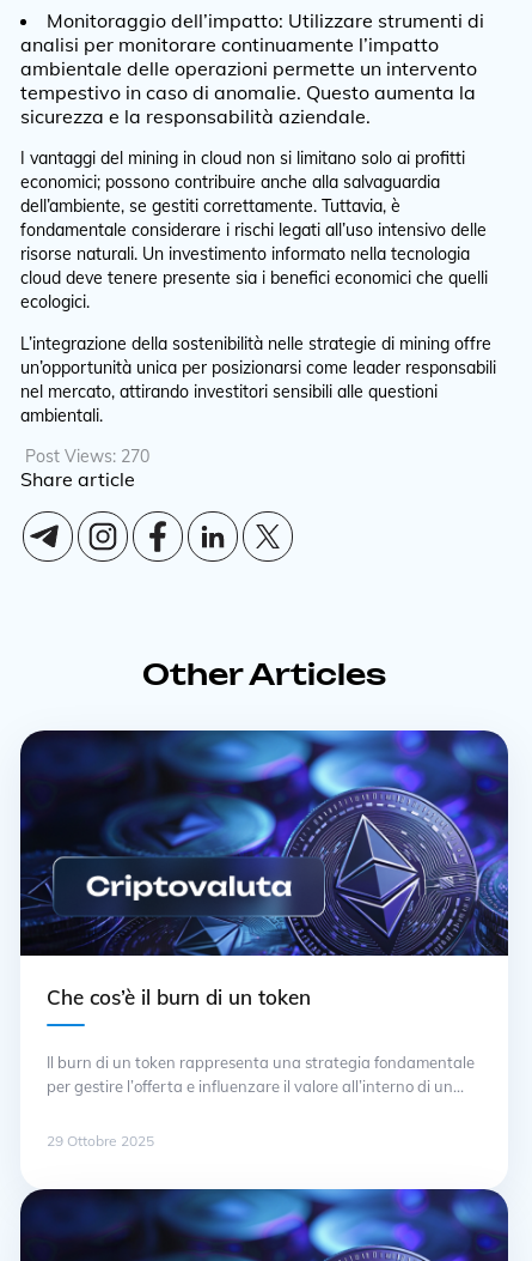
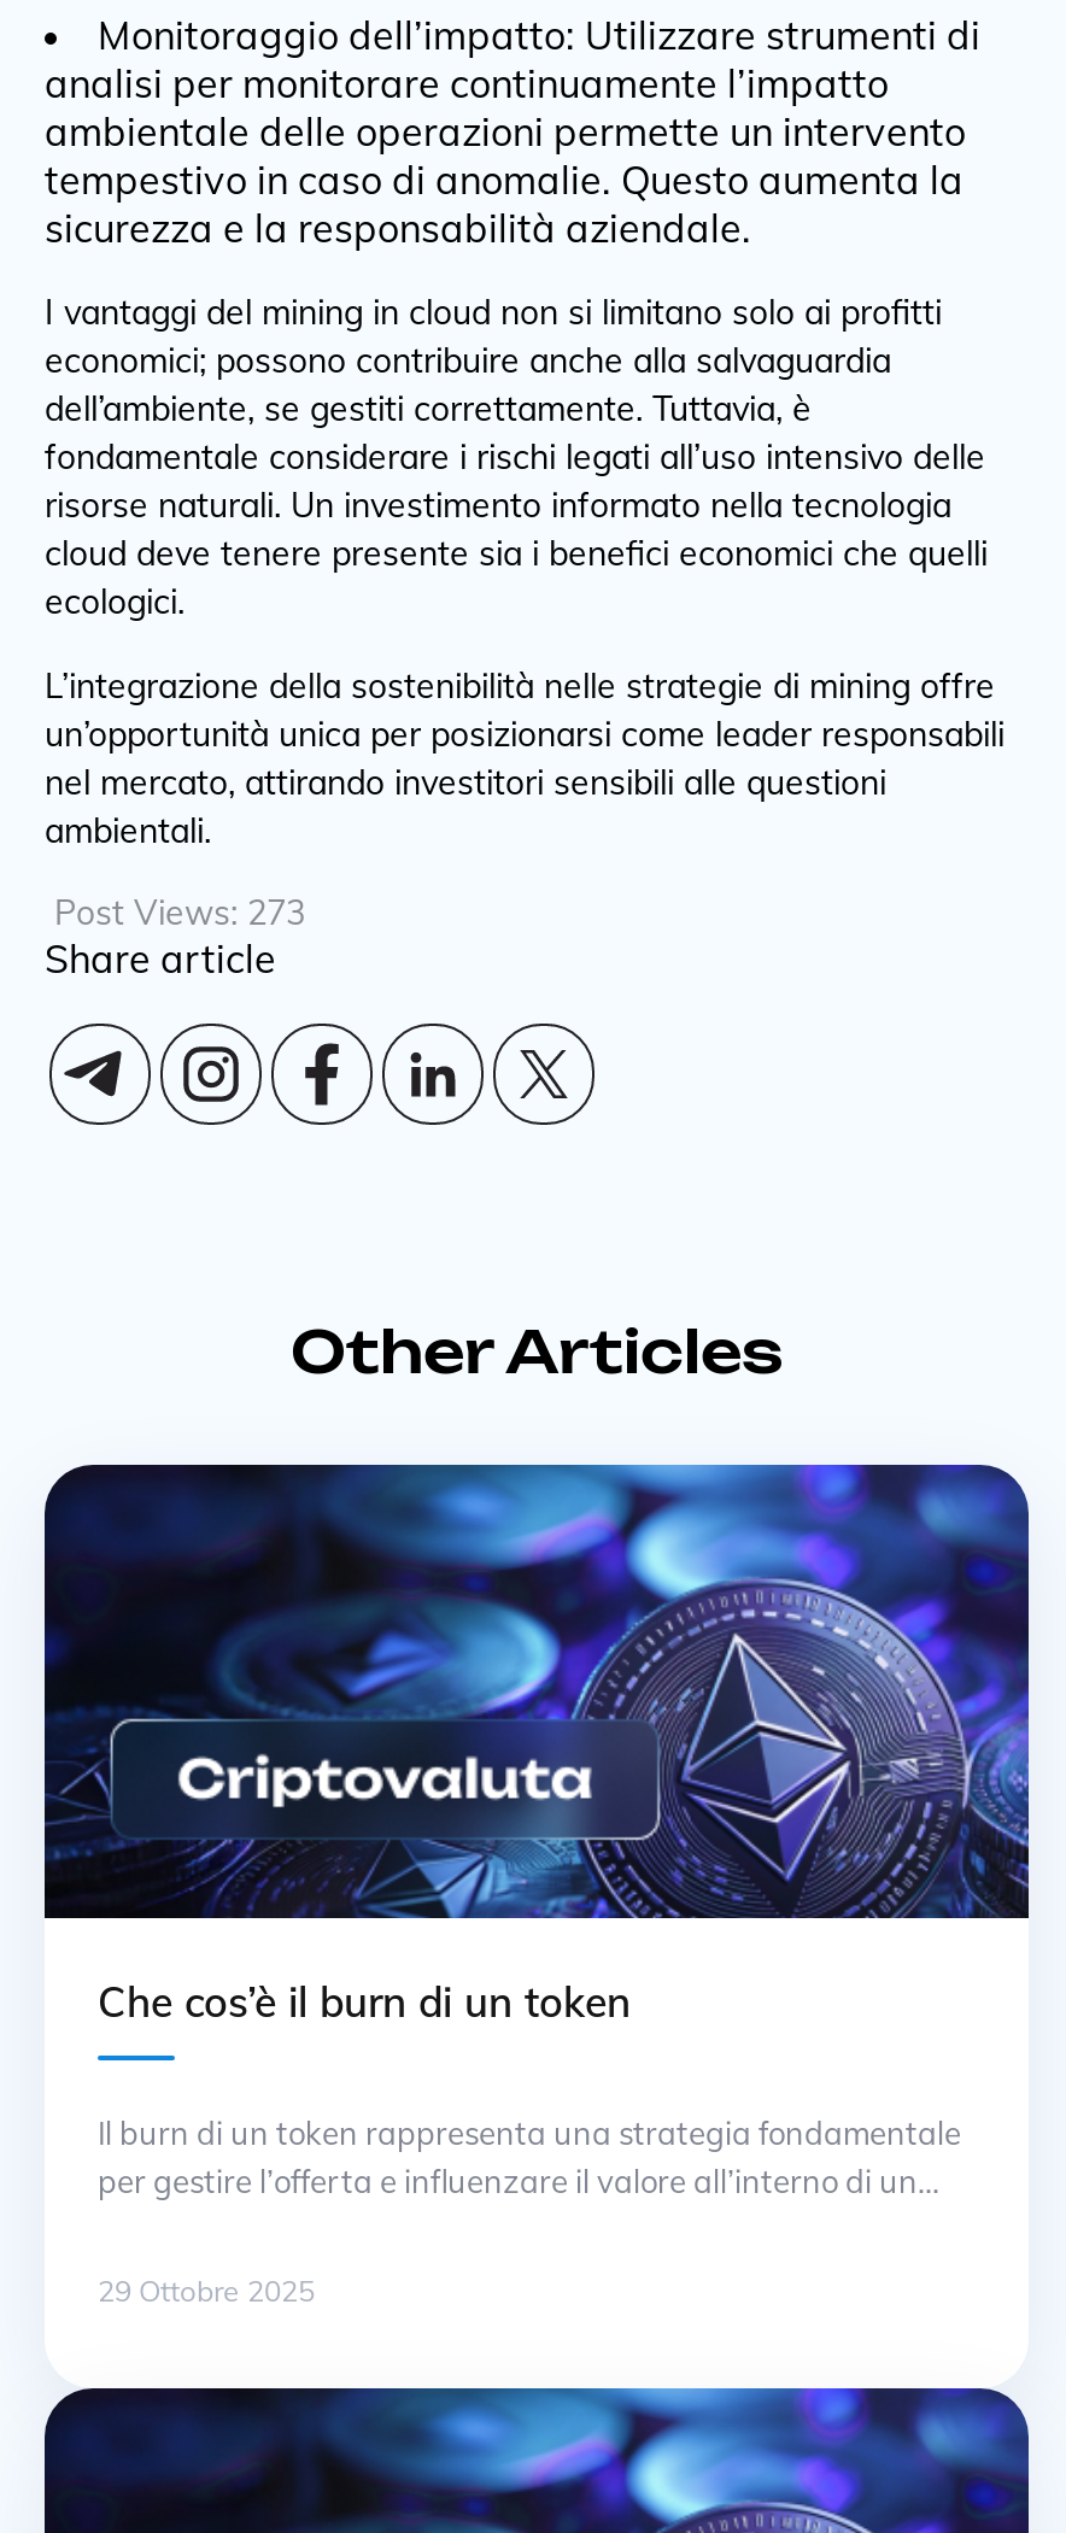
[25,445,149,466] Post Views: 270 -> [54,890,305,933] Post Views: 273

